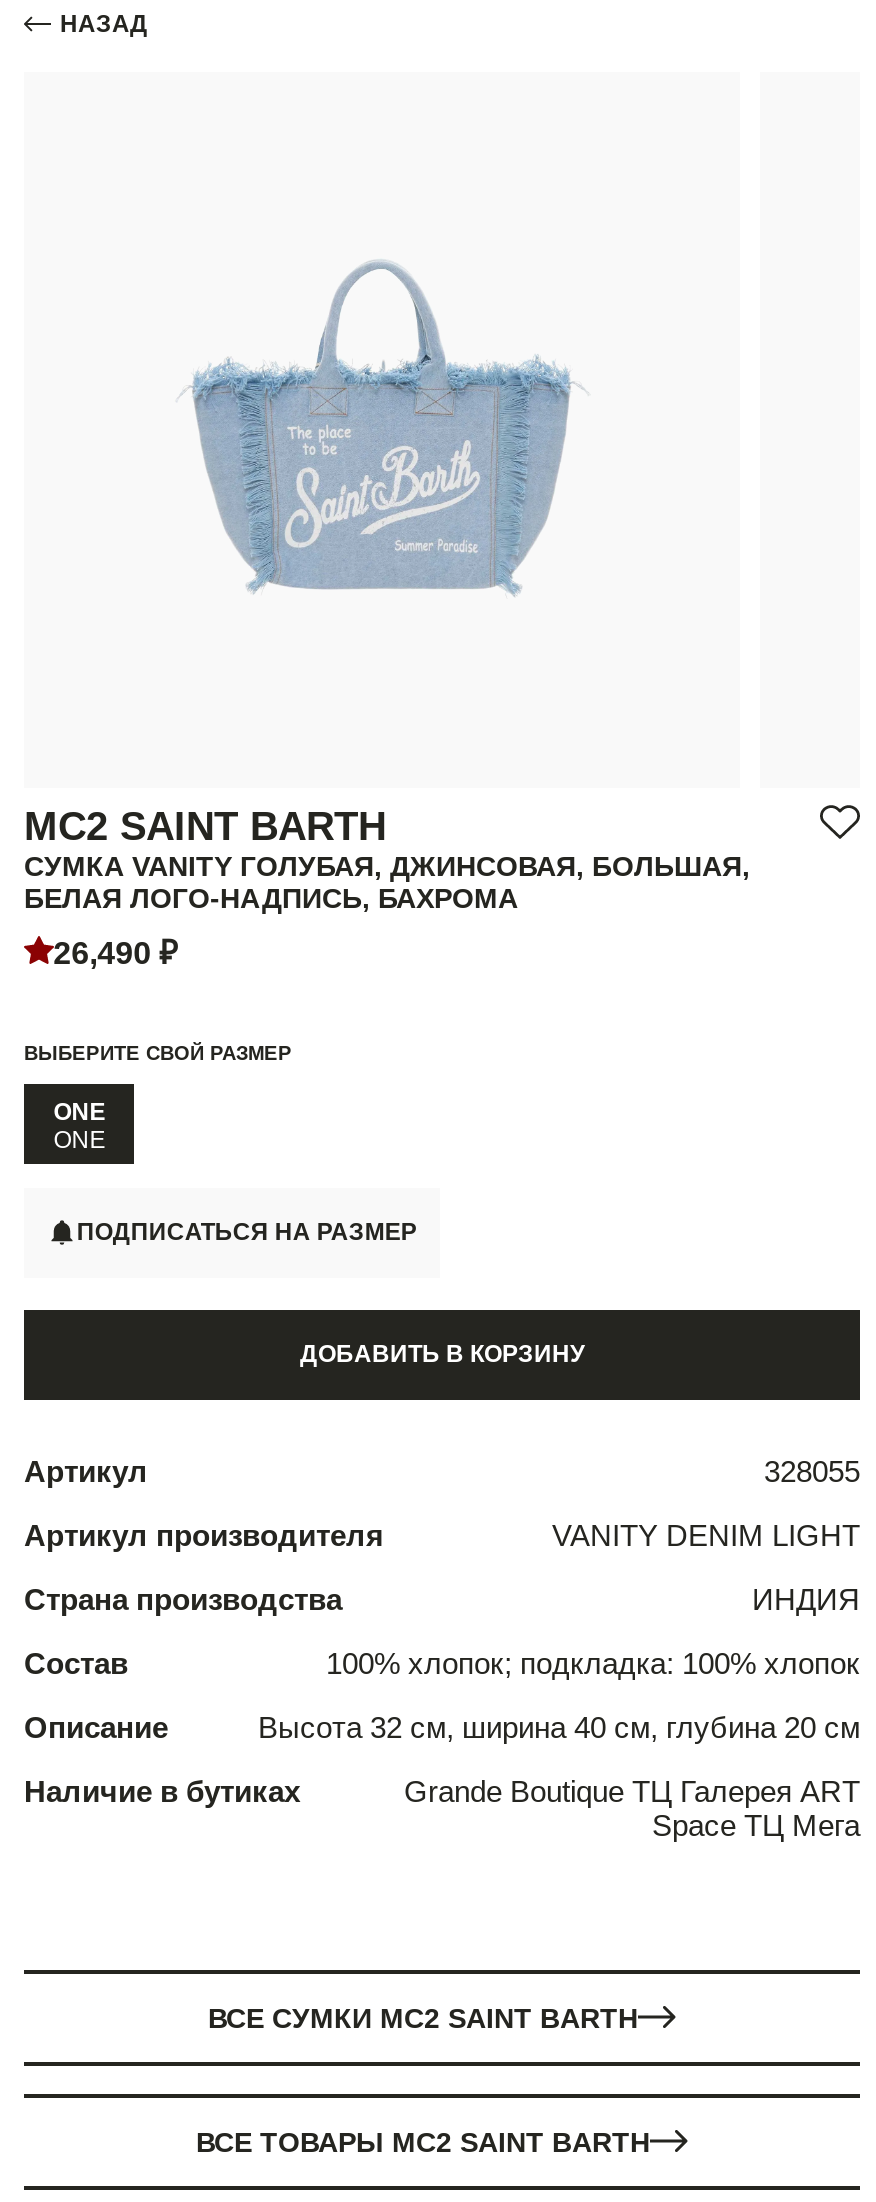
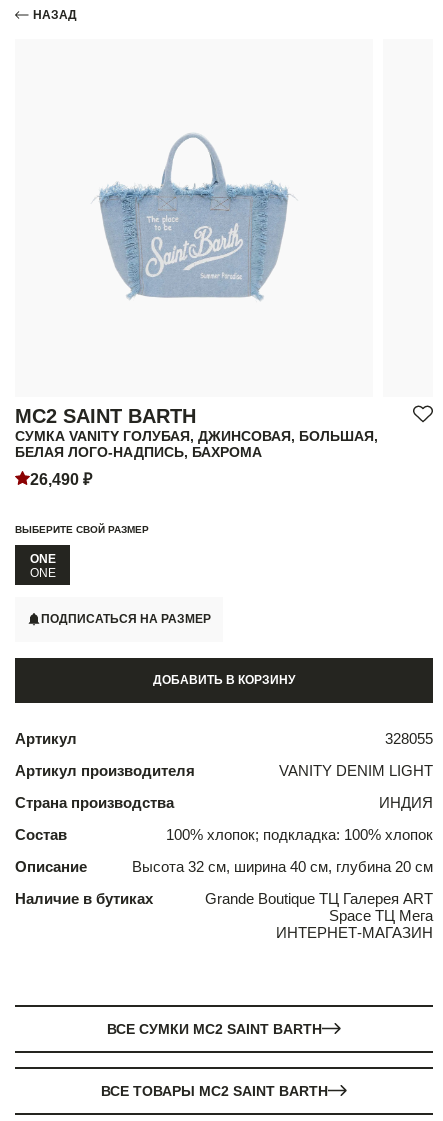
none -> [276,924,433,941] ИНТЕРНЕТ-МАГАЗИН

